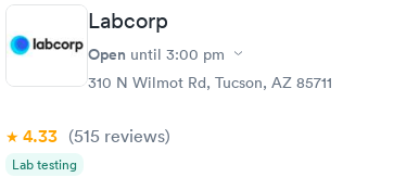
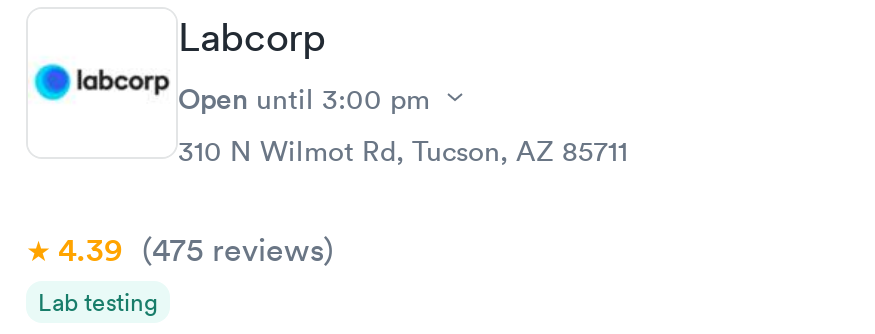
[23,124,170,147] 4.33 (515 reviews) -> [58,228,334,270] 4.39 (475 reviews)

